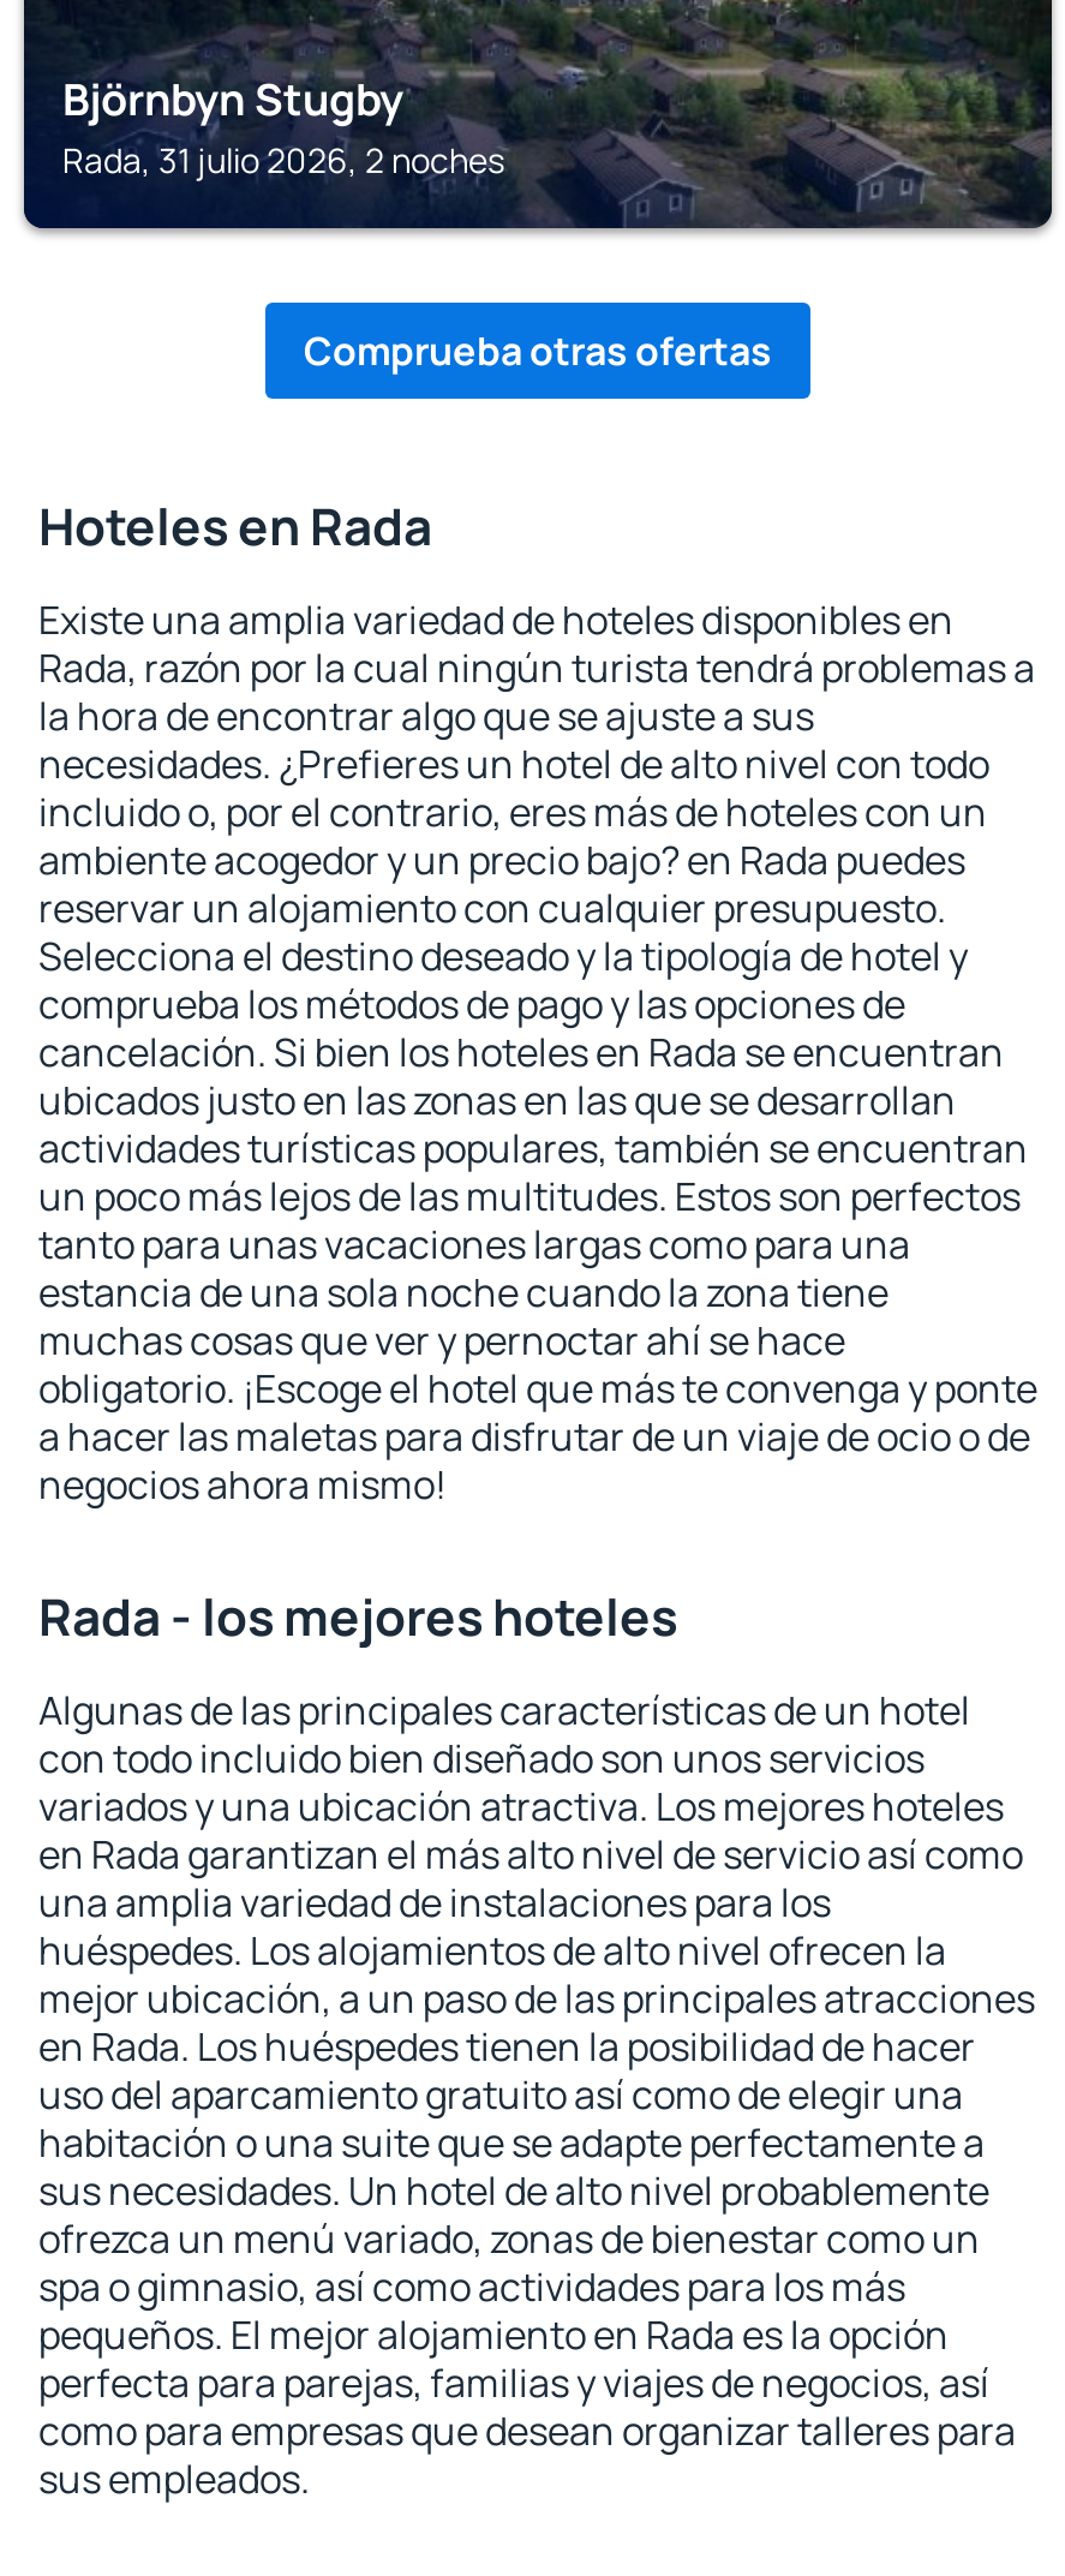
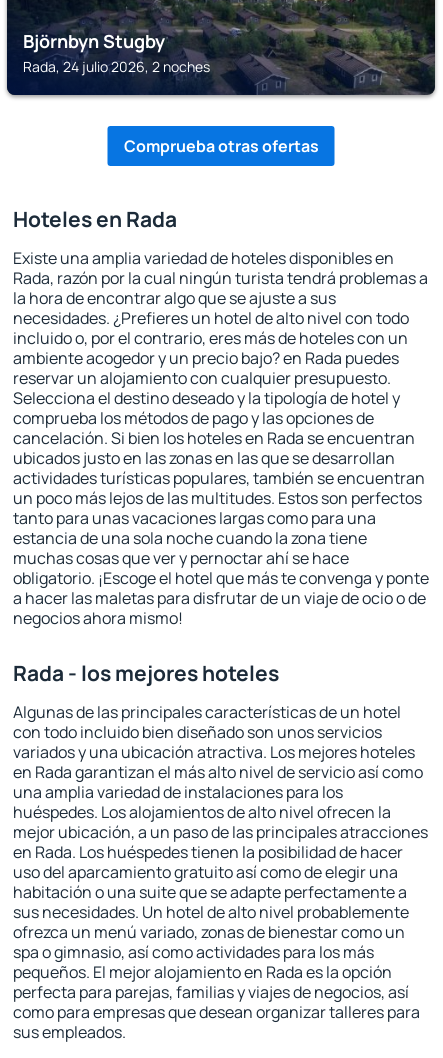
[62,137,504,183] Rada, 31 julio 2026, 2 noches -> [23,57,210,76] Rada, 24 julio 2026, 2 noches

